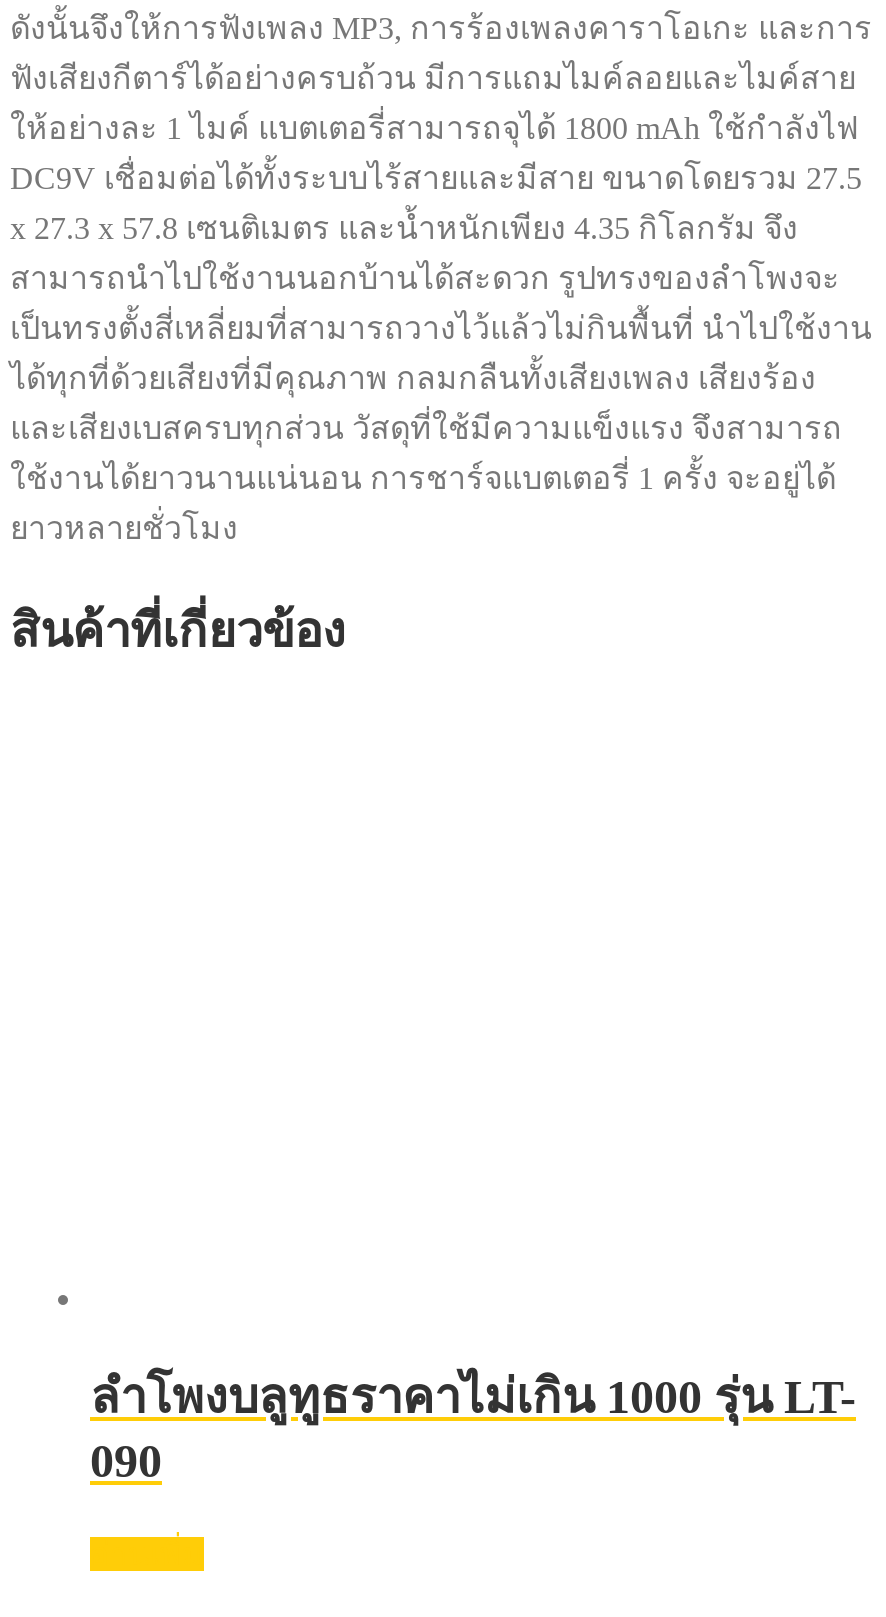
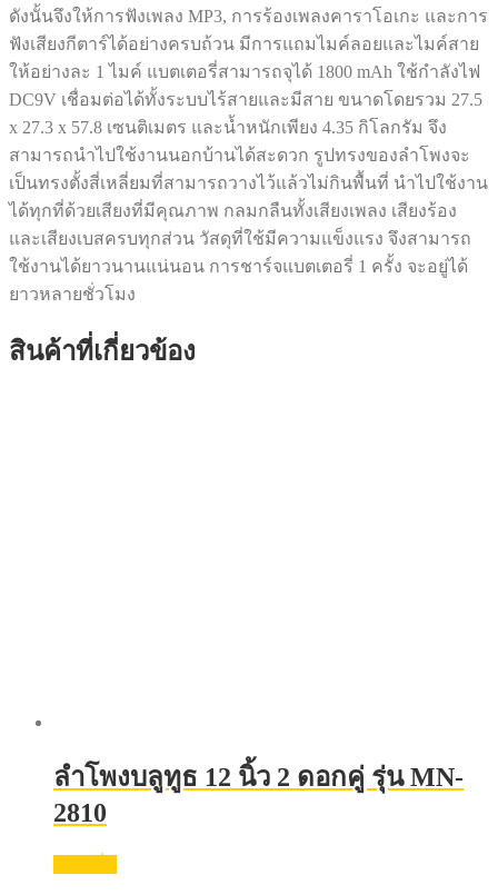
[90,1371,856,1487] ลําโพงบลูทูธราคาไม่เกิน 1000 รุ่น LT- | 090 -> [53,763,464,827] ลําโพงบลูทูธ 12 นิ้ว 2 ดอกคู่ รุ่น MN- | 2810

